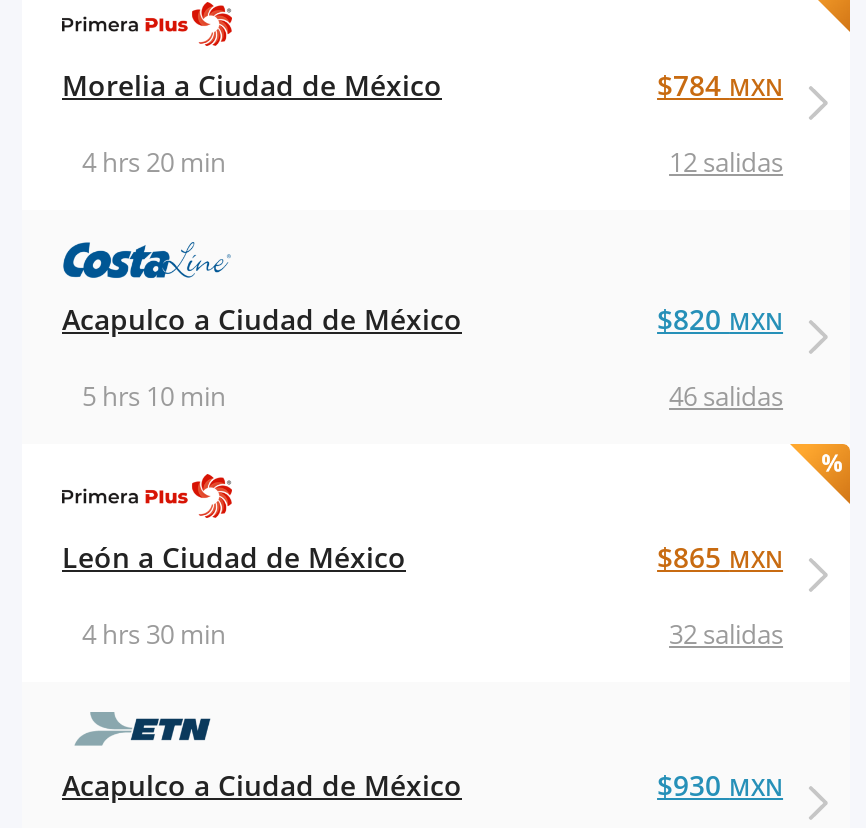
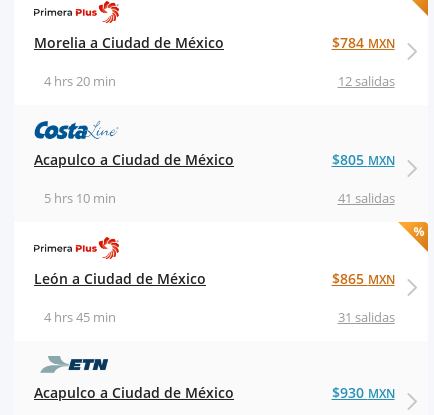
[657,299,783,337] $820 MXN -> [331,150,394,169] $805 MXN
[669,377,783,413] 46 salidas -> [337,189,394,207] 41 salidas
[82,615,226,651] 4 hrs 30 min -> [44,308,116,326] 4 hrs 45 min
[669,615,783,651] 32 salidas -> [337,308,394,326] 31 salidas

